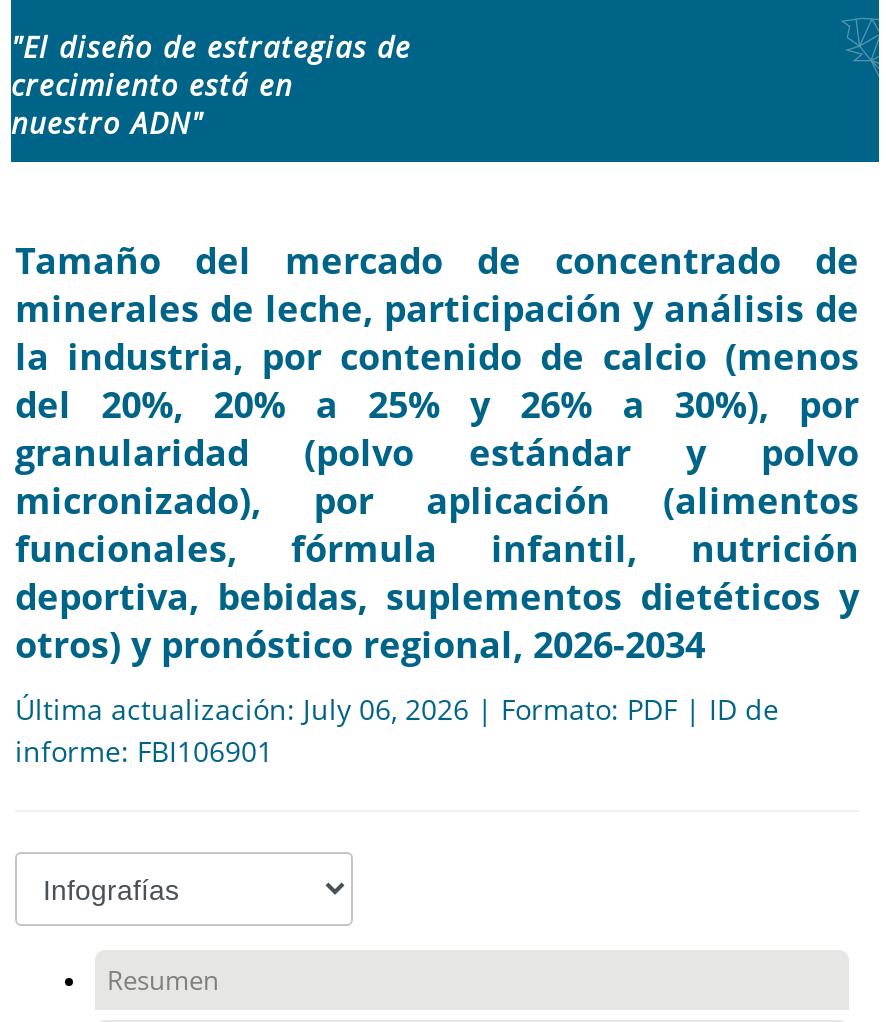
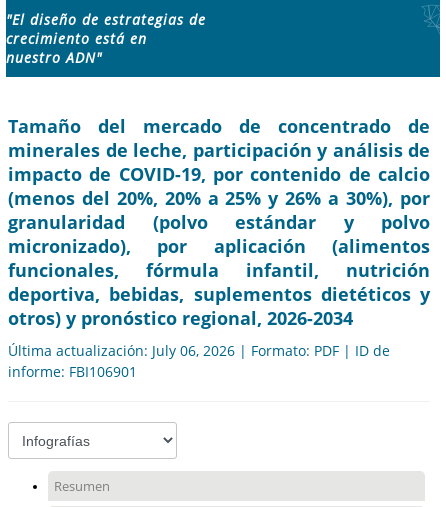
[15,333,859,429] la industria, por contenido de calcio (menos | del 20%, 20% a 25% y 26% a 30%), por -> [8,162,430,210] impacto de COVID-19, por contenido de calcio | (menos del 20%, 20% a 25% y 26% a 30%), por

